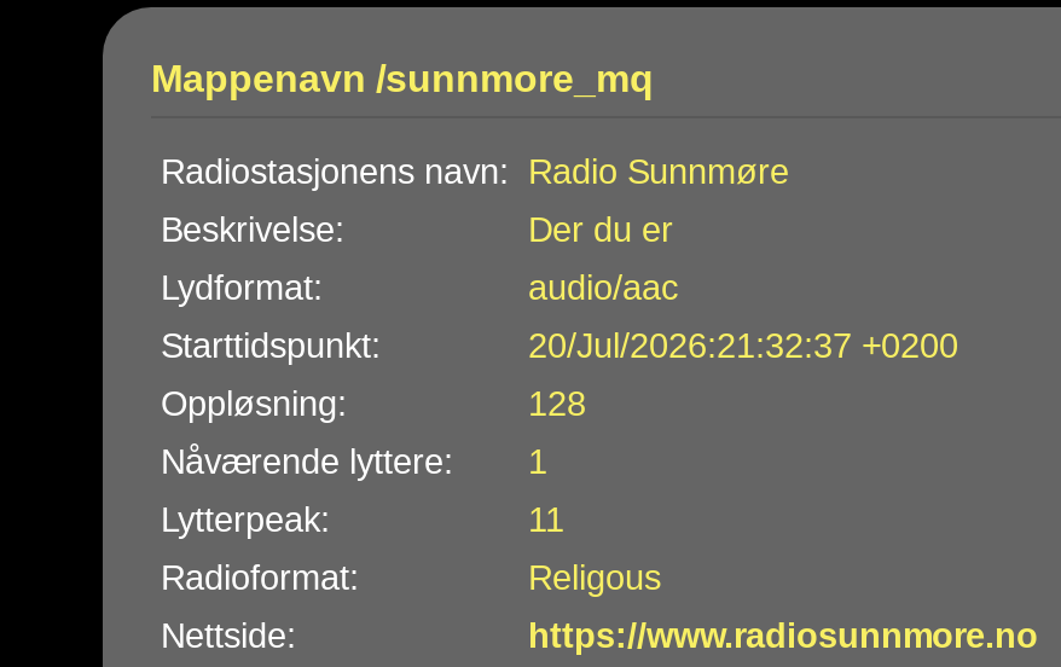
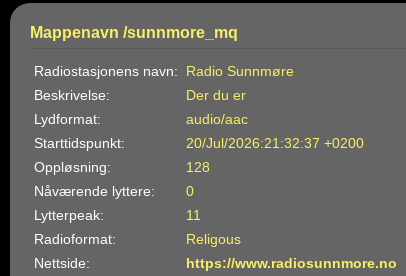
[161,442,547,481] Nåværende lyttere: 1 -> [34,183,194,199] Nåværende lyttere: 0

